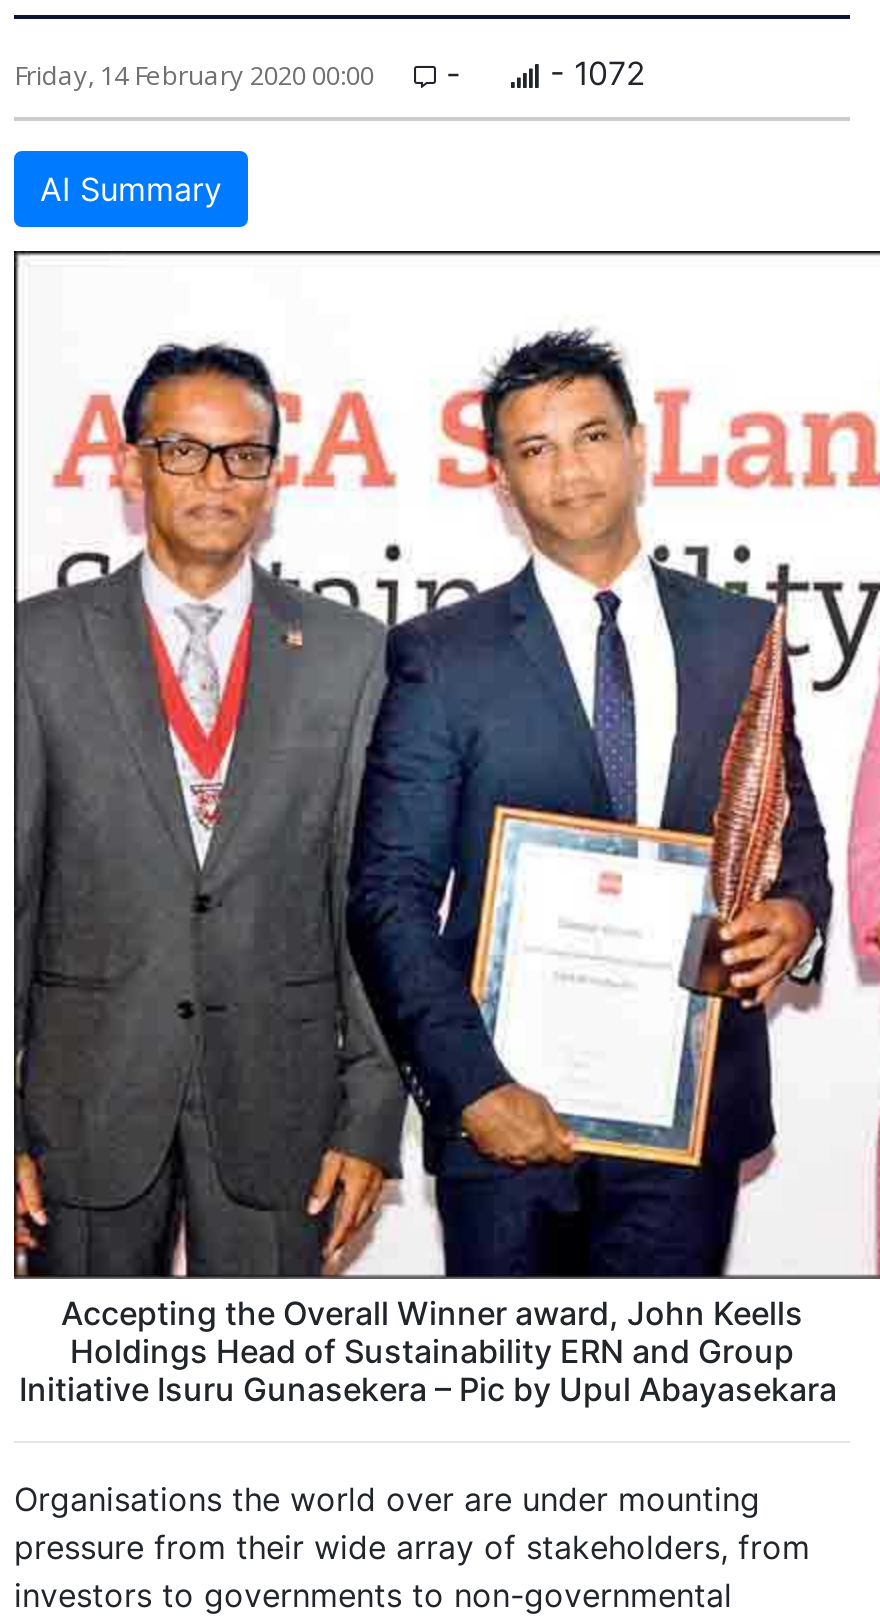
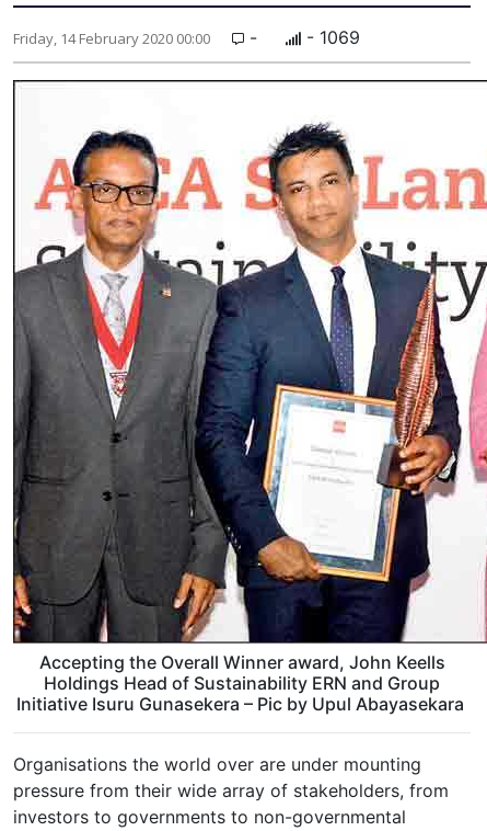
[40,53,646,209] - 1072 | AI Summary -> [301,26,360,48] - 1069

